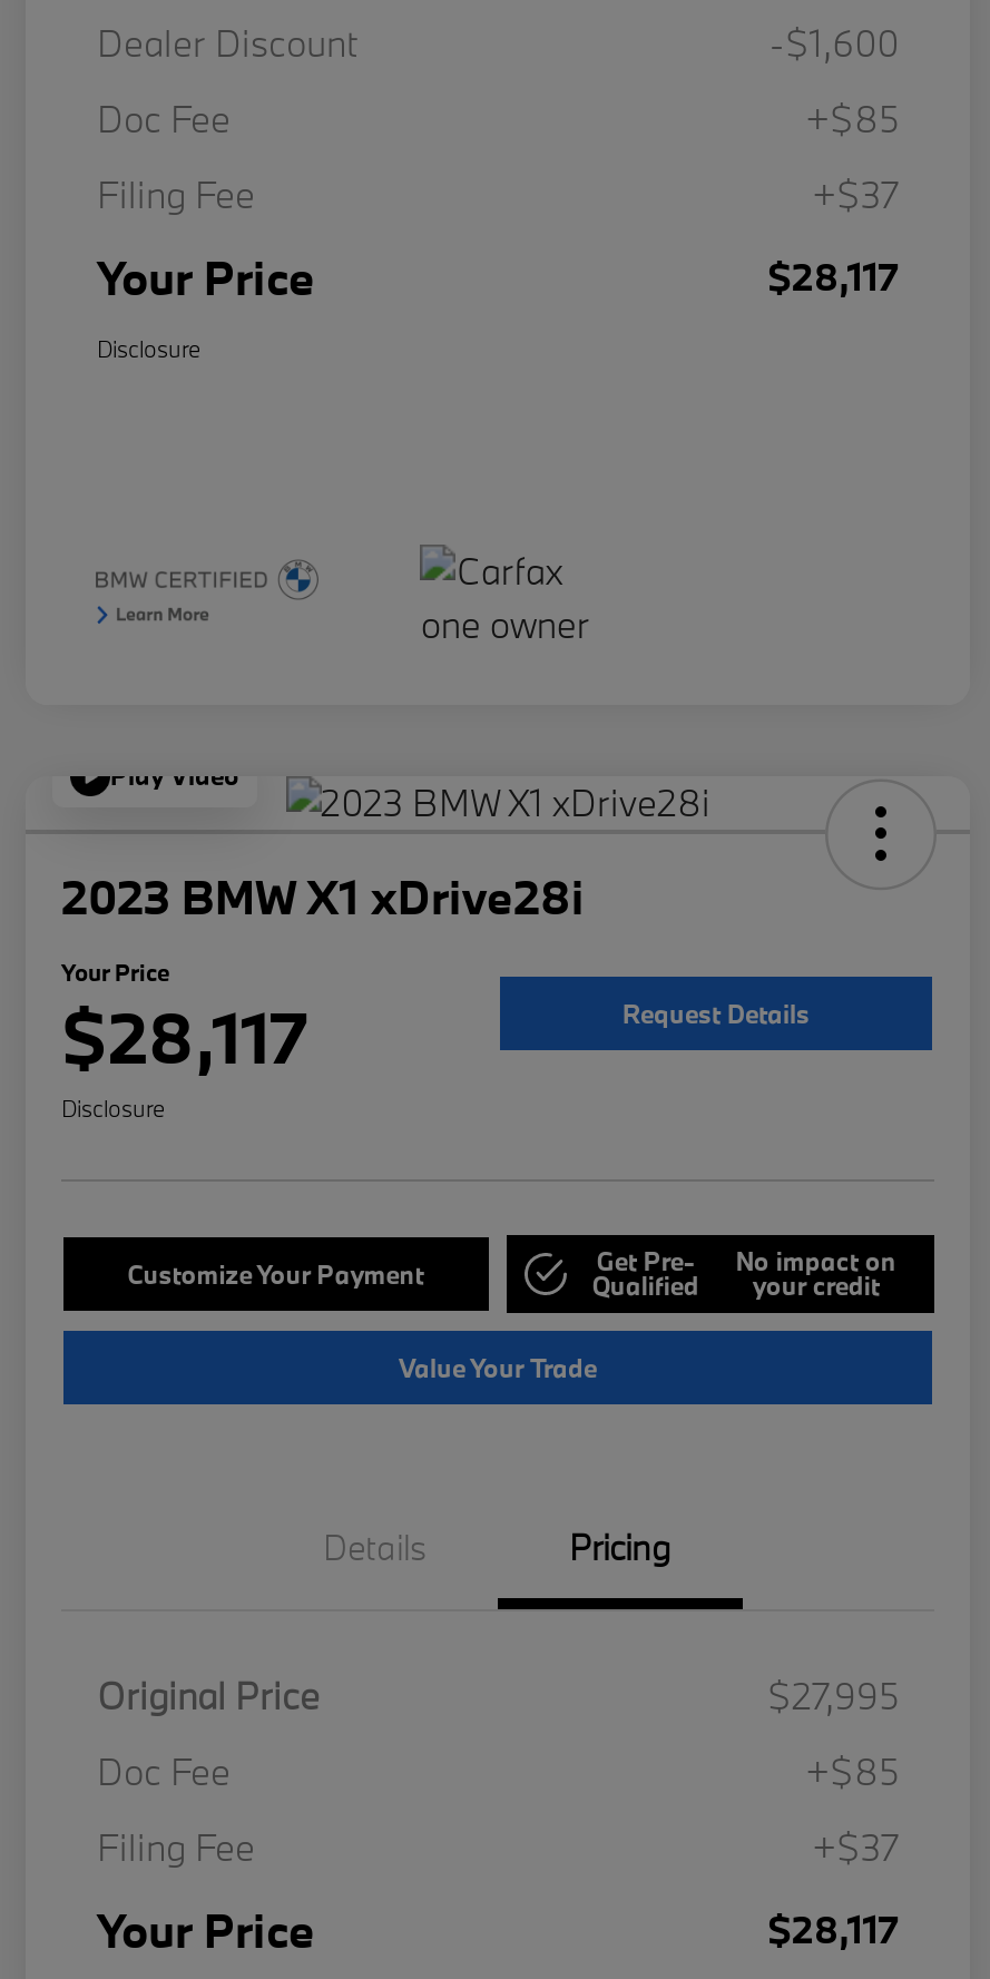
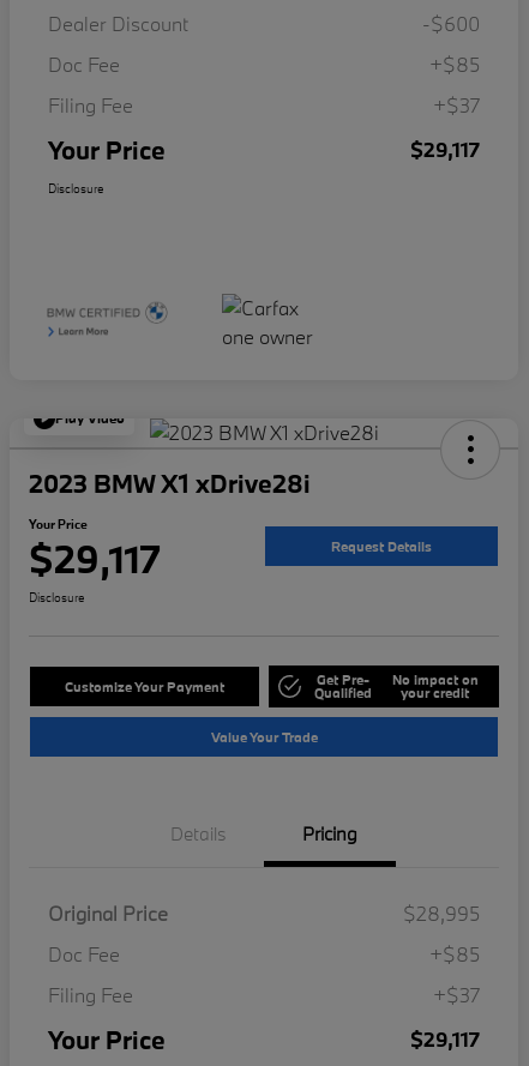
[770,18,899,65] -$1,600 -> [422,11,480,36] -$600
[767,252,899,299] $28,117 -> [410,136,480,162] $29,117
[61,992,306,1081] $28,117 -> [29,535,160,583] $29,117
[767,1671,899,1718] $27,995 -> [403,900,480,925] $28,995
[767,1905,899,1952] $28,117 -> [410,1026,480,1051] $29,117

